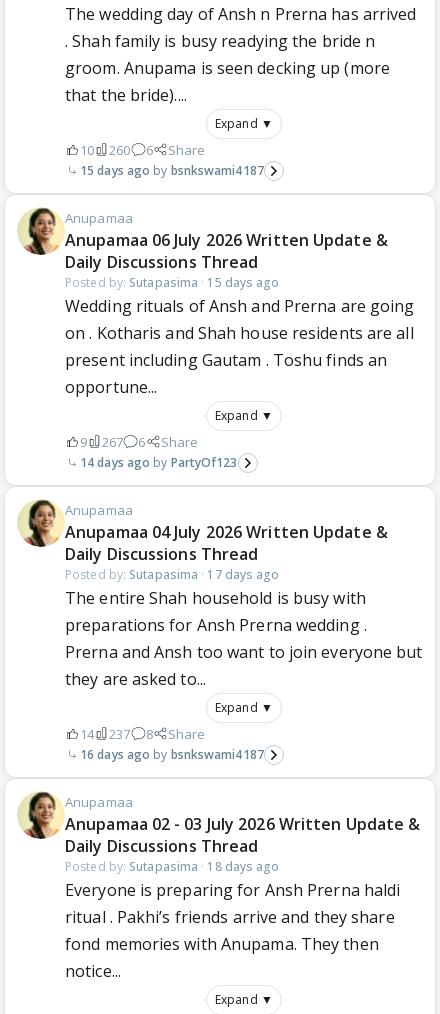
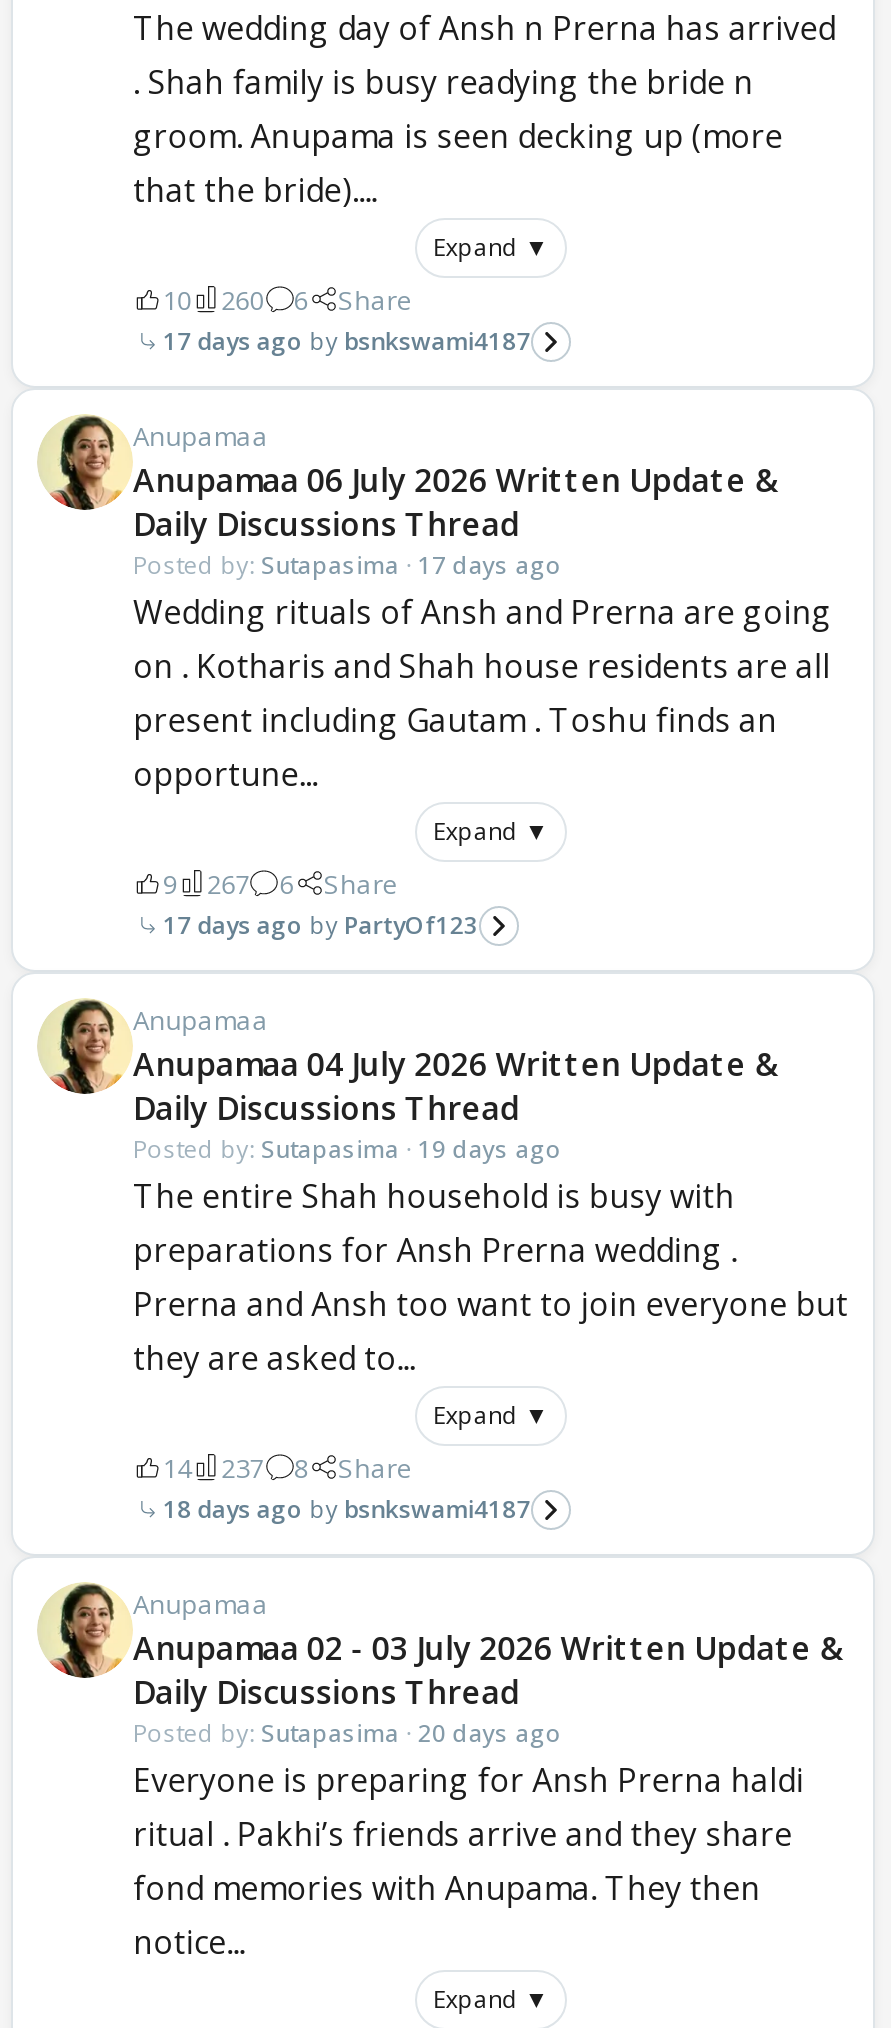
[80,162,264,179] 15 days ago bsnkswami4187 -> [163,323,531,357] 17 days ago bsnkswami4187
[65,274,279,291] Posted by: Sutapasima · 15 days ago -> none
[80,454,237,471] 14 days ago PartyOf123 -> [163,907,478,941] 17 days ago PartyOf123
moved [65,566,279,583] -> [133,547,562,581]: Posted by: Sutapasima · 17 days ago
none -> [133,1131,562,1165] Posted by: Sutapasima · 19 days ago
[80,746,264,763] 16 days ago bsnkswami4187 -> [163,1491,531,1525] 18 days ago bsnkswami4187
[65,858,279,875] Posted by: Sutapasima · 18 days ago -> [133,1715,562,1749] Posted by: Sutapasima · 20 days ago

